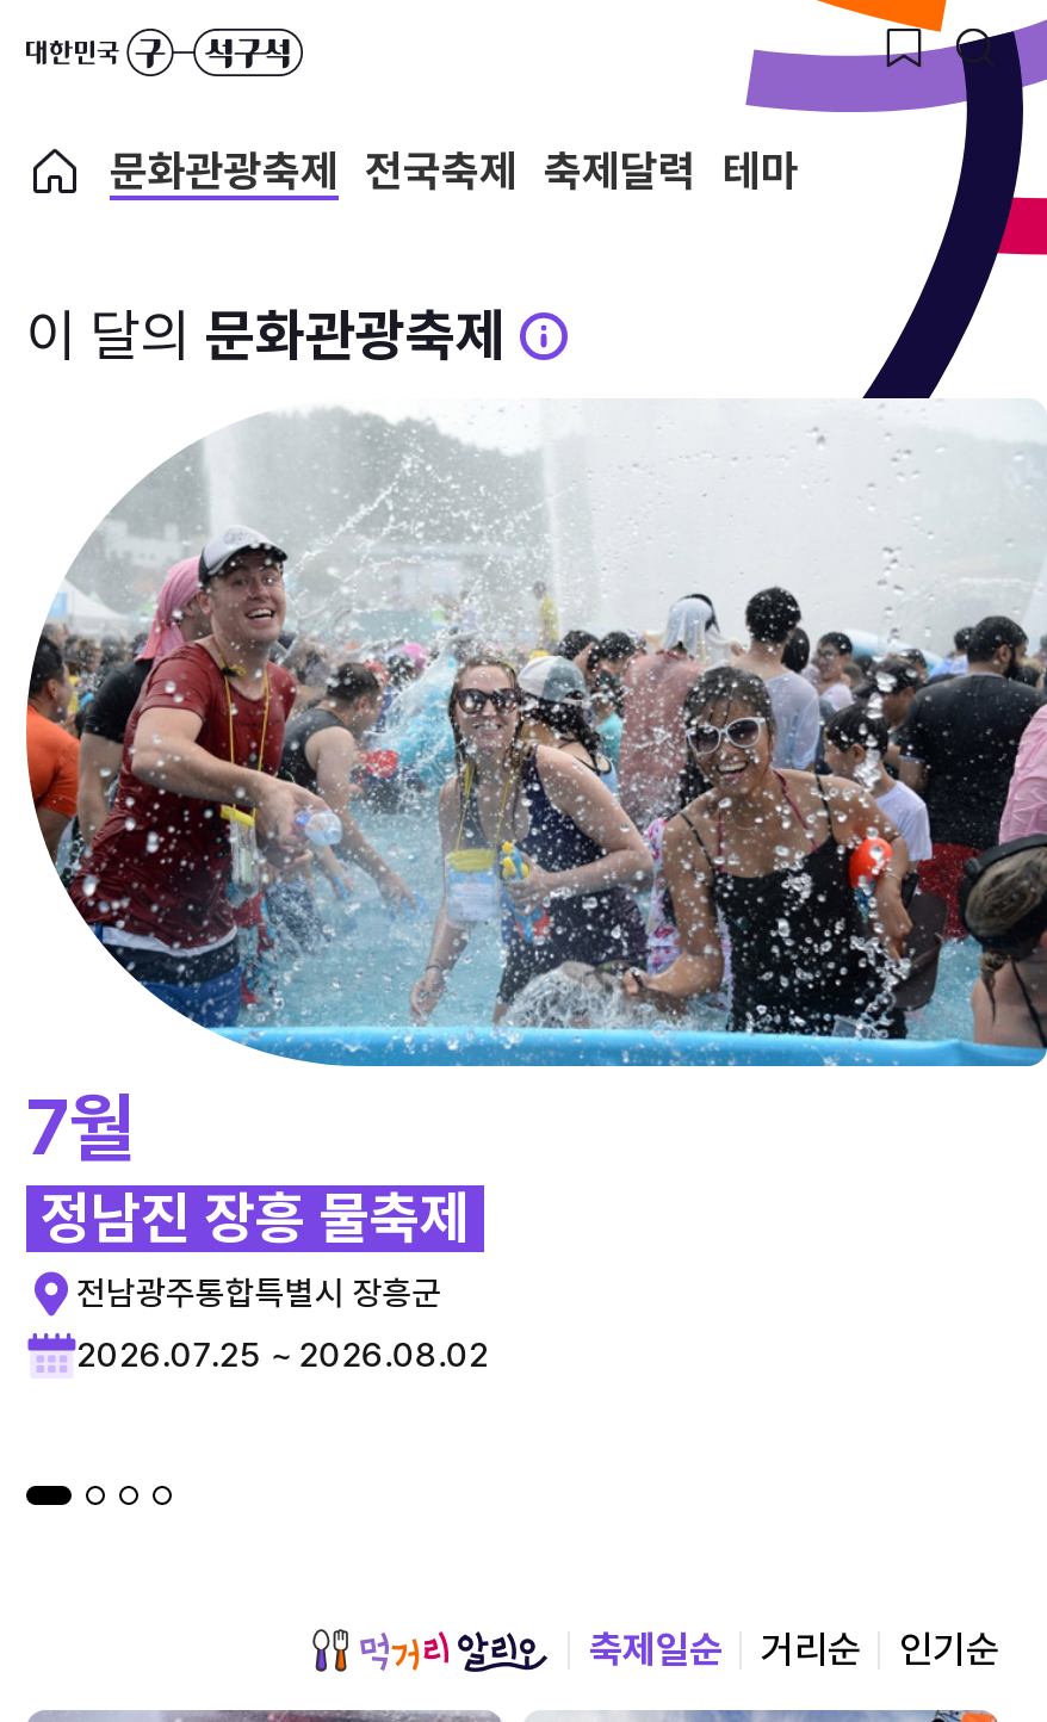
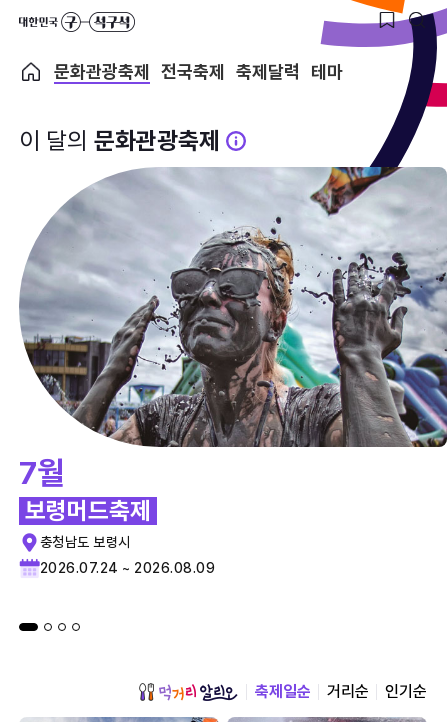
[24,396,1040,1068] [image] -> [18,166,444,448] [image]
[41,1183,470,1312] 정남진 장흥 물축제 | 전남광주통합특별시 장흥군 -> [25,496,151,550] 보령머드축제 | 충청남도 보령시
[76,1336,489,1374] 2026.07.25 ~ 2026.08.02 -> [40,560,215,576] 2026.07.24 ~ 2026.08.09

